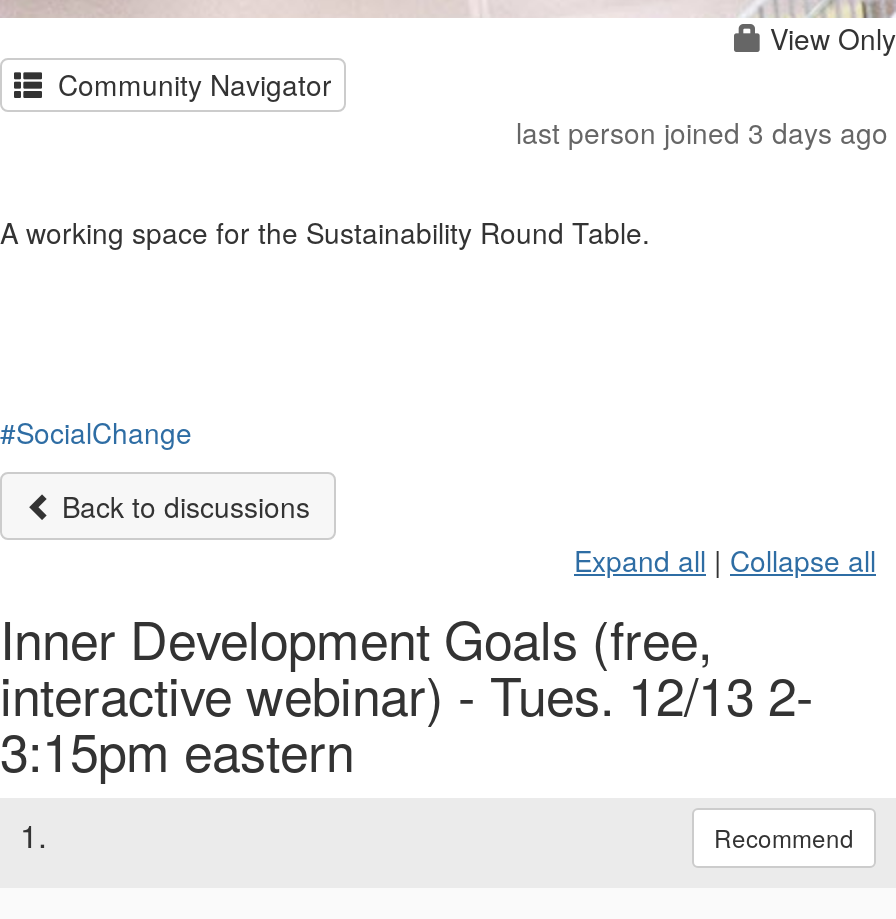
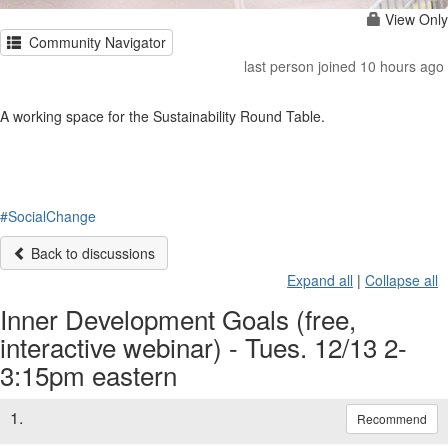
[516,112,888,152] last person joined 3 days ago -> [244,56,444,76] last person joined 10 hours ago

